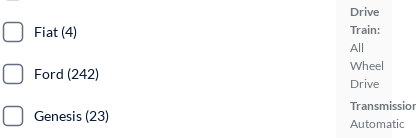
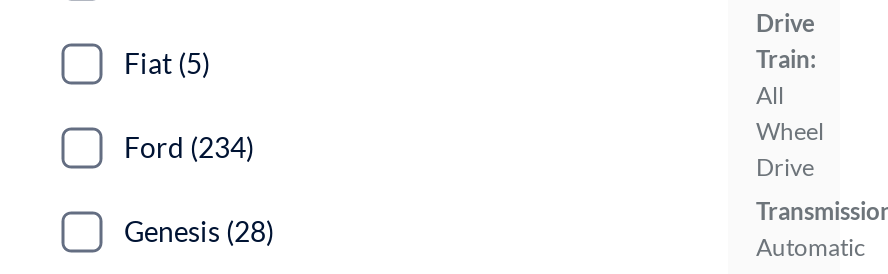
[34,23,77,40] Fiat (4) -> [124,46,210,80] Fiat (5)
[34,65,99,82] Ford (242) -> [124,130,254,164] Ford (234)
[34,107,109,124] Genesis (23) -> [124,214,274,248] Genesis (28)

